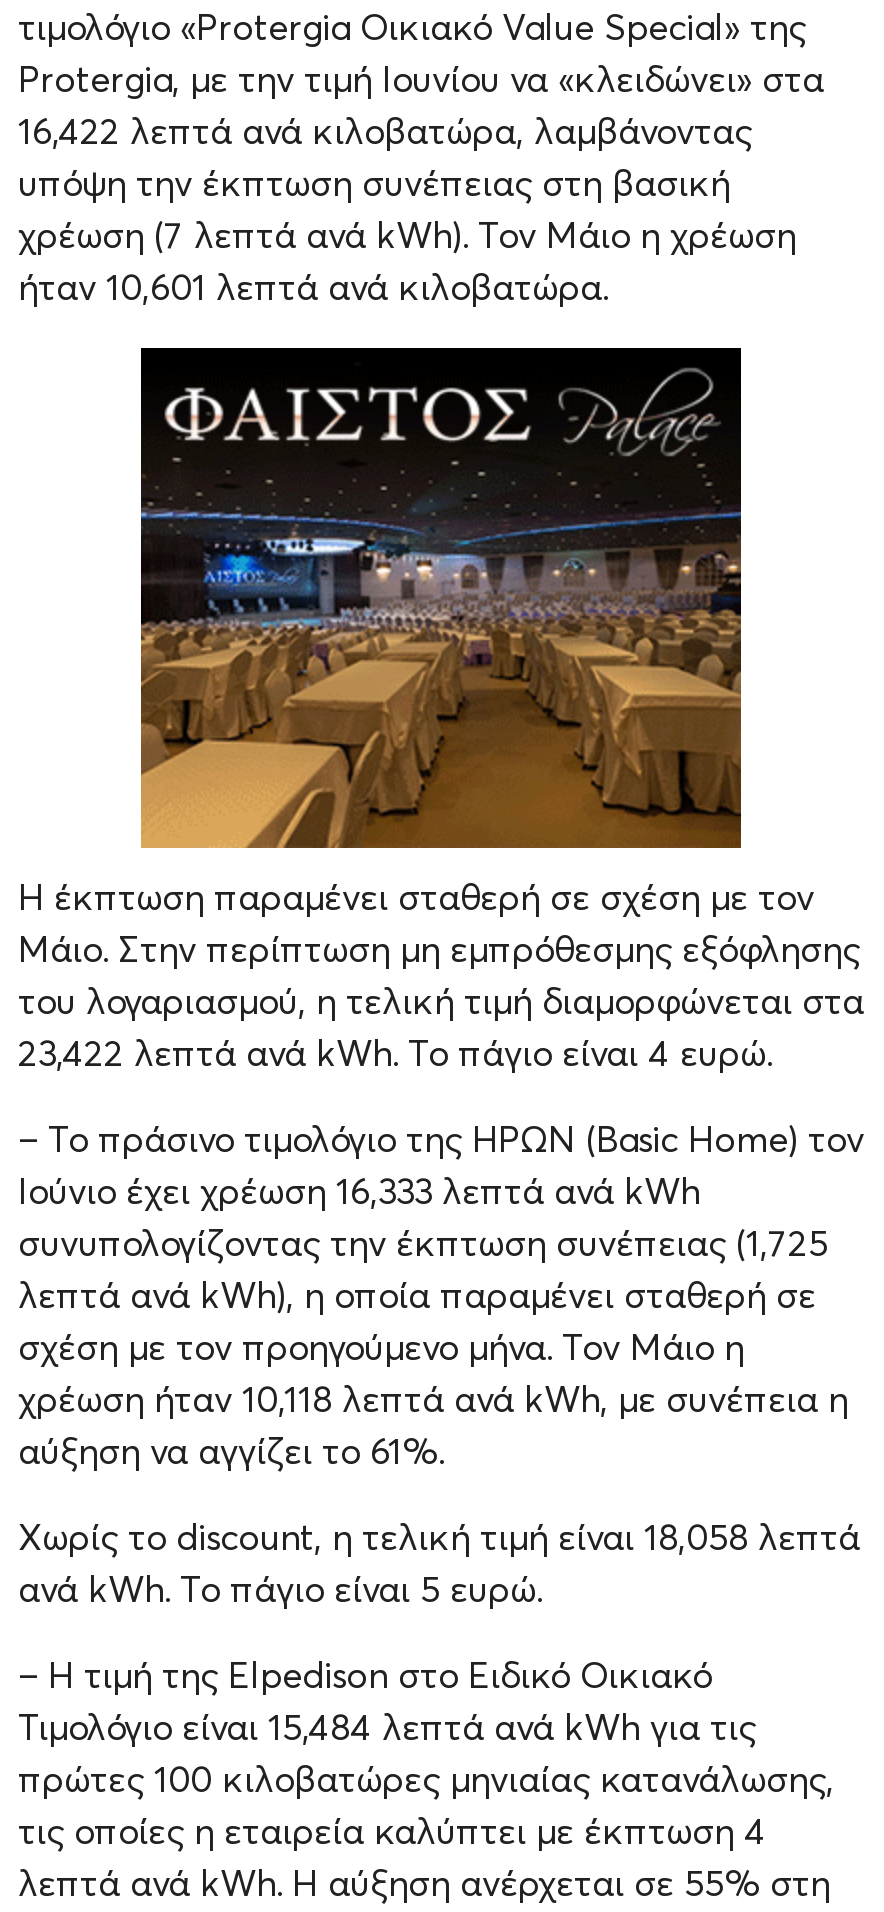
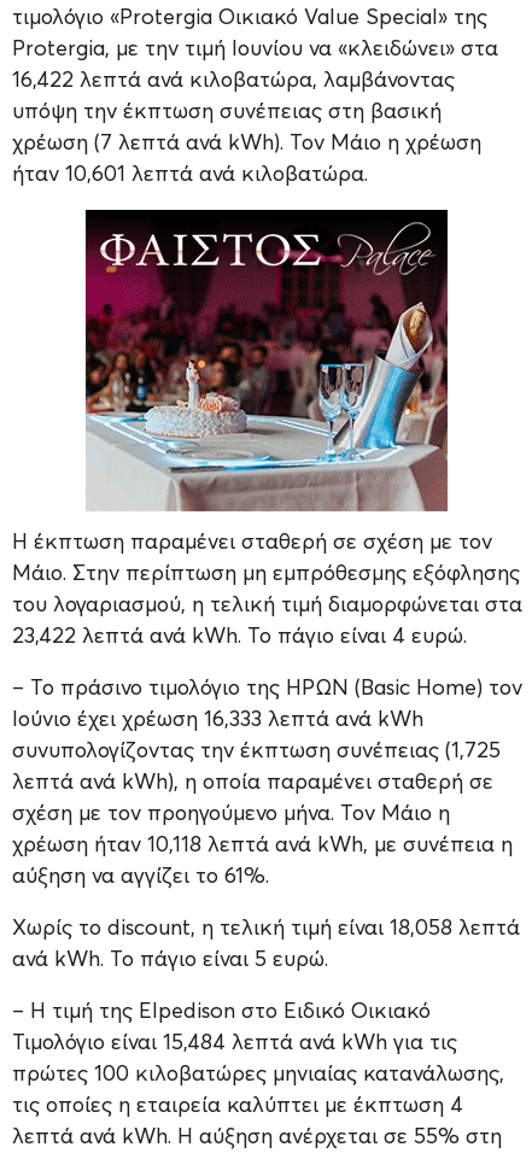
[139,390,741,850] [image] -> [84,234,448,511] [image]

